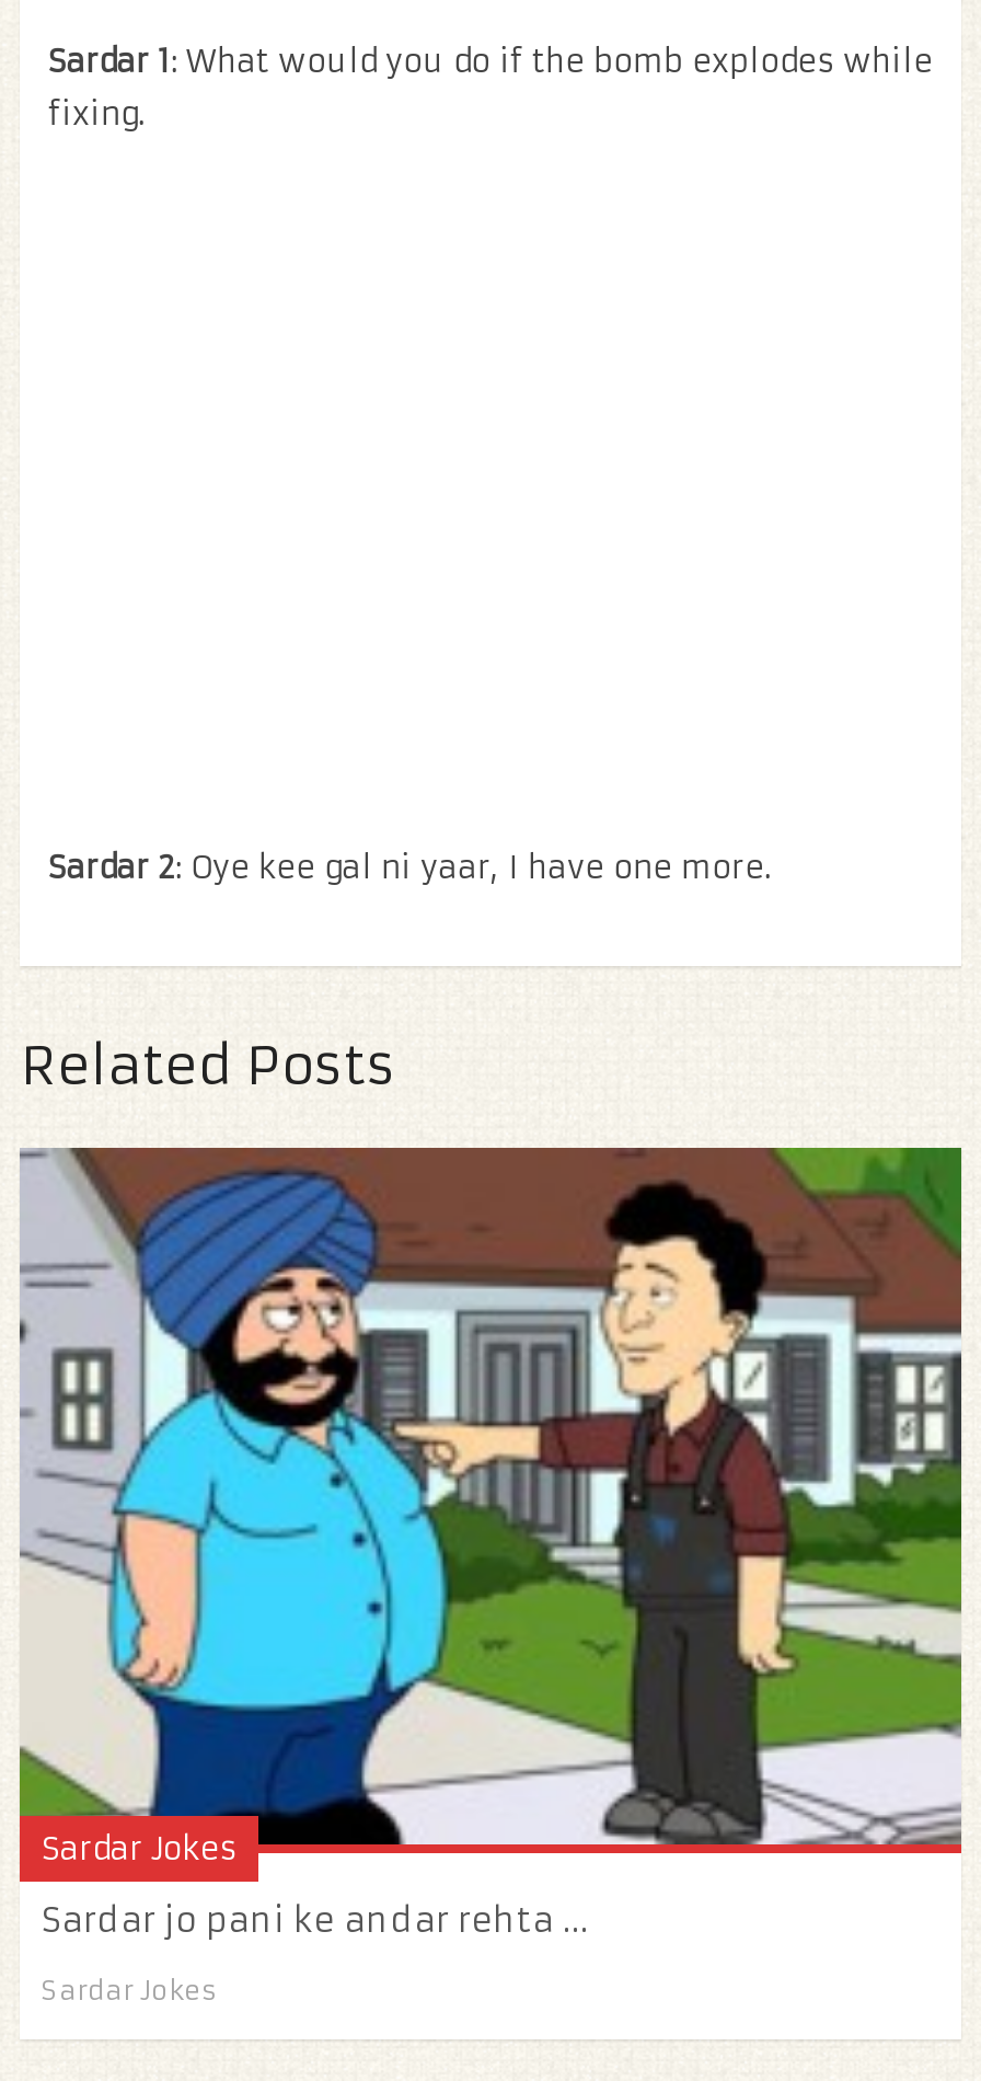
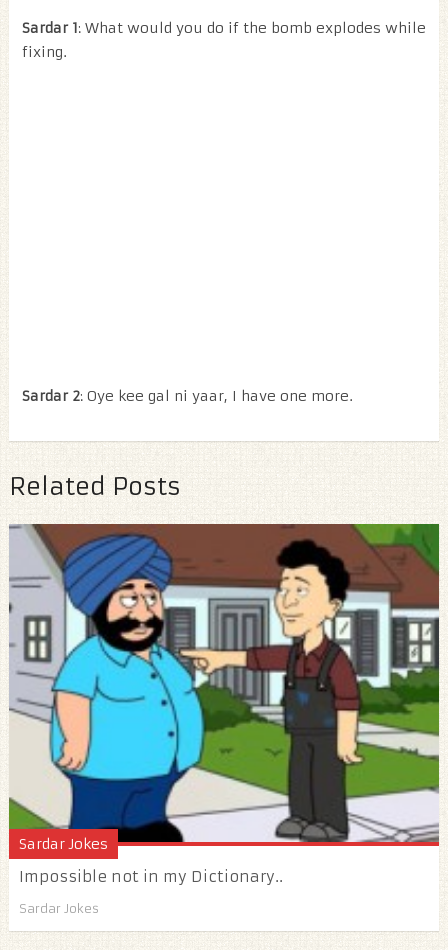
[42,1898,589,1940] Sardar jo pani ke andar rehta ... -> [19,867,283,886] Impossible not in my Dictionary..

